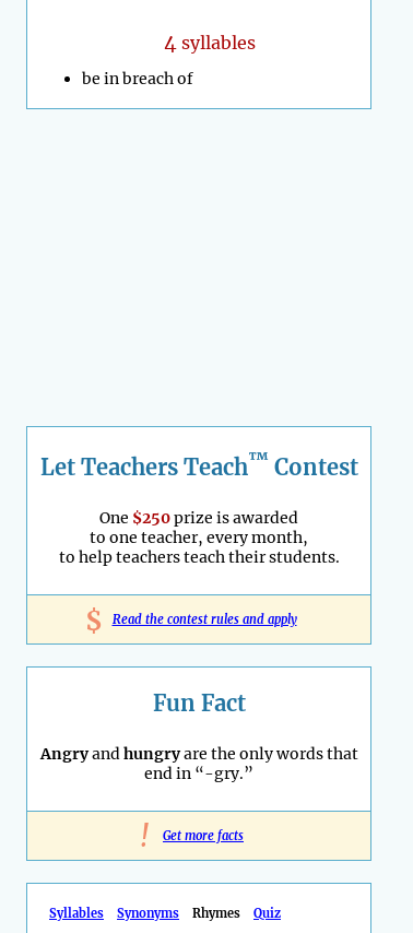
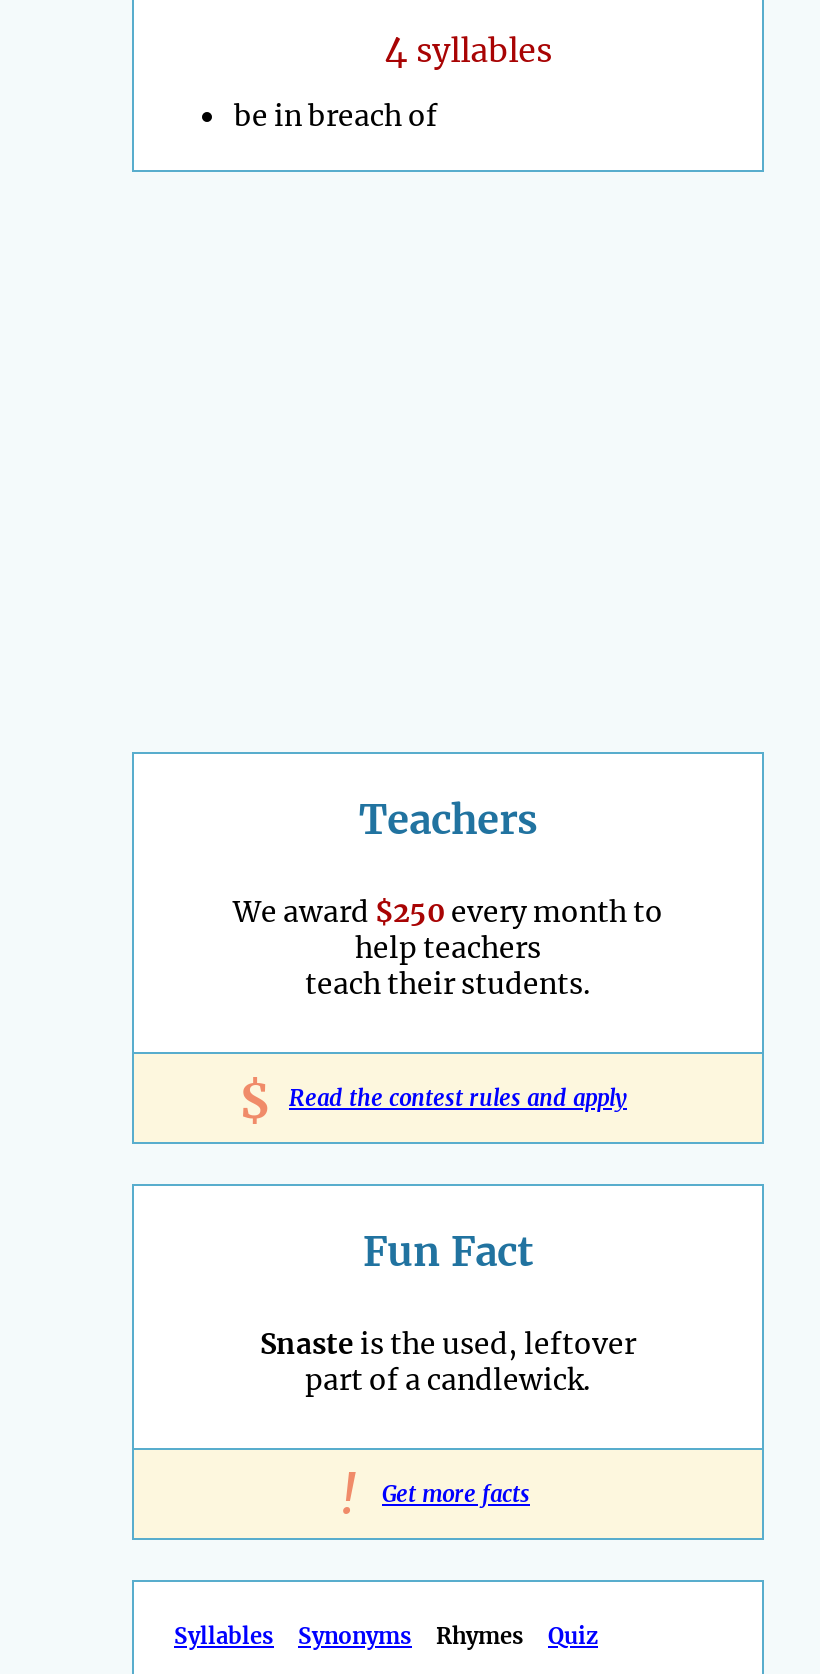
[40,449,358,481] Let Teachers Teach™ Contest -> [359,795,537,845] Teachers
[58,508,339,567] One $250 prize is awarded | to one teacher, every month, | to help teachers teach their students. -> [233,895,663,1003] We award $250 every month to | help teachers | teach their students.
[40,744,358,783] Angry and hungry are the only words that | end in “-gry.” -> [260,1327,636,1399] Snaste is the used, leftover | part of a candlewick.

